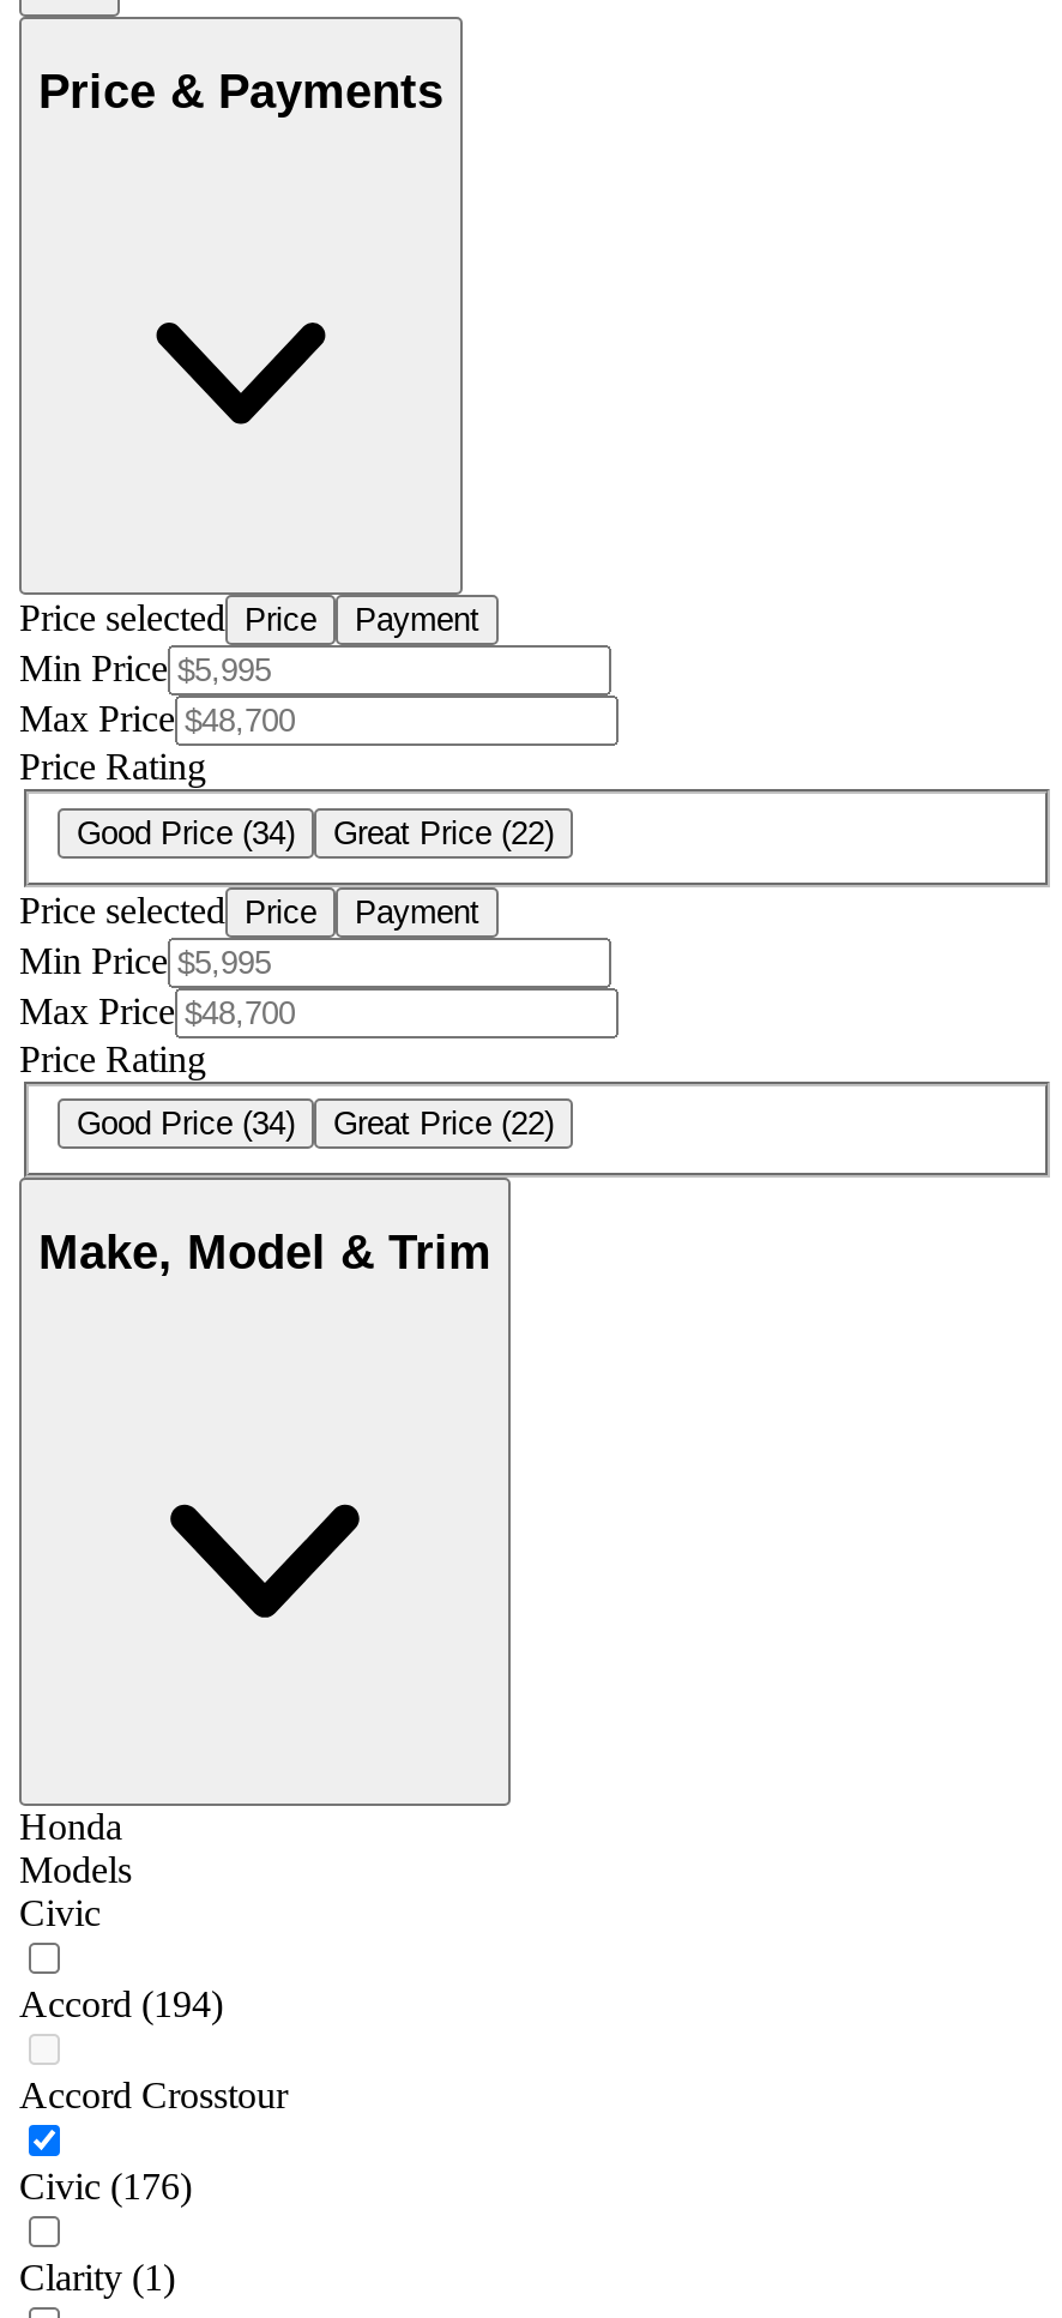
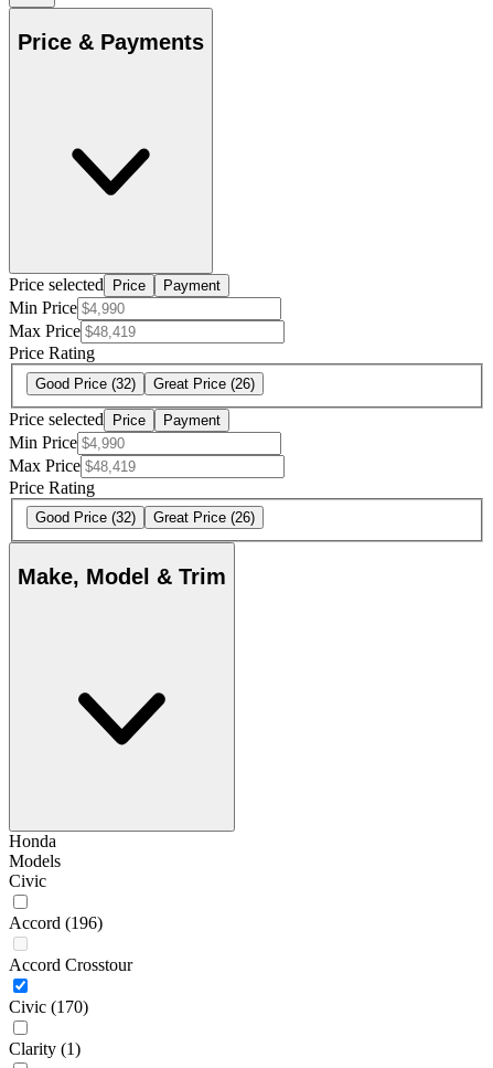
[77,815,295,851] Good Price (34) -> [35,375,136,392] Good Price (32)
[333,815,554,851] Great Price (22) -> [153,375,255,392] Great Price (26)
[77,1107,295,1143] Good Price (34) -> [35,510,136,526] Good Price (32)
[333,1107,554,1143] Great Price (22) -> [153,510,255,526] Great Price (26)
[19,1984,223,2025] Accord (194) -> [9,914,103,933] Accord (196)
[19,2167,192,2207] Civic (176) -> [9,998,88,1017] Civic (170)

